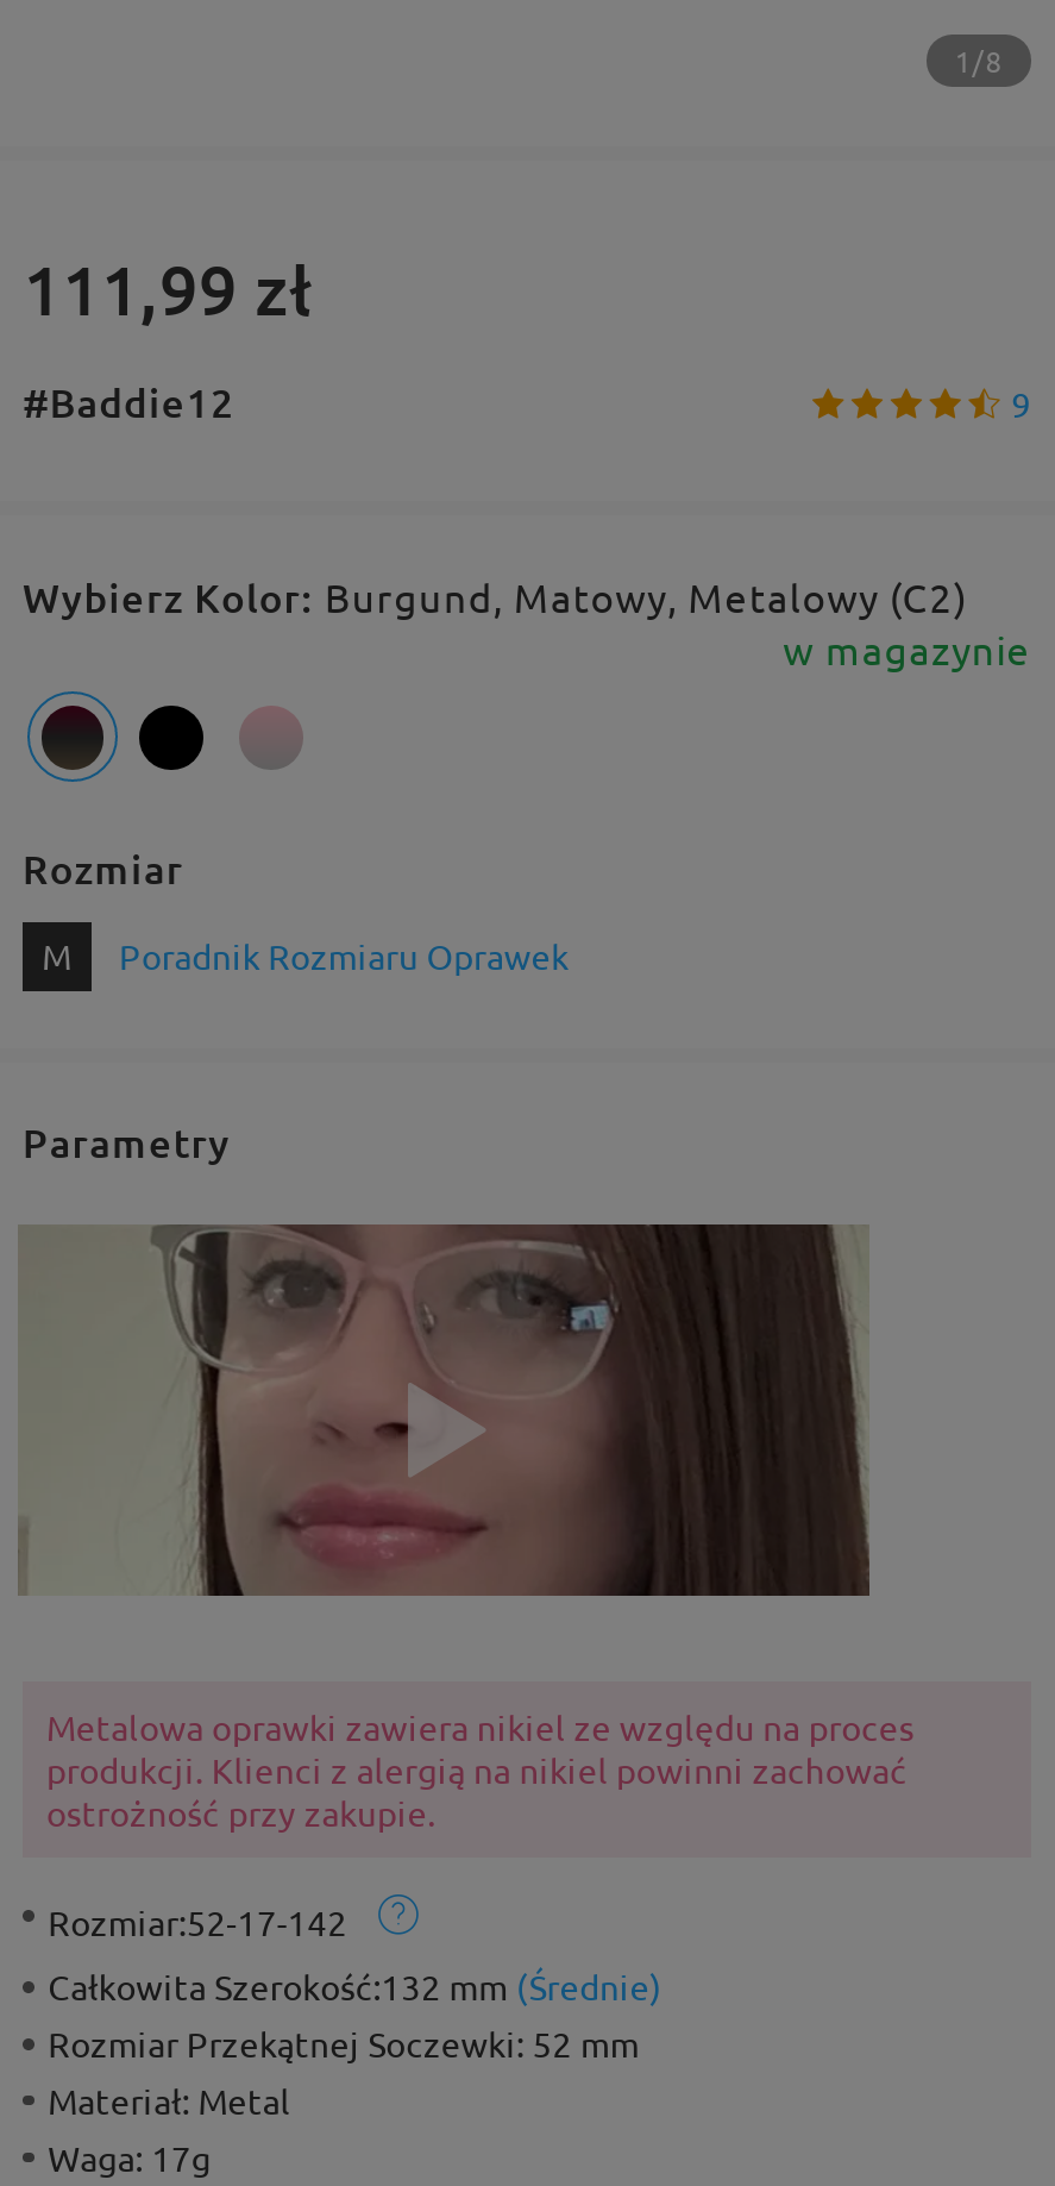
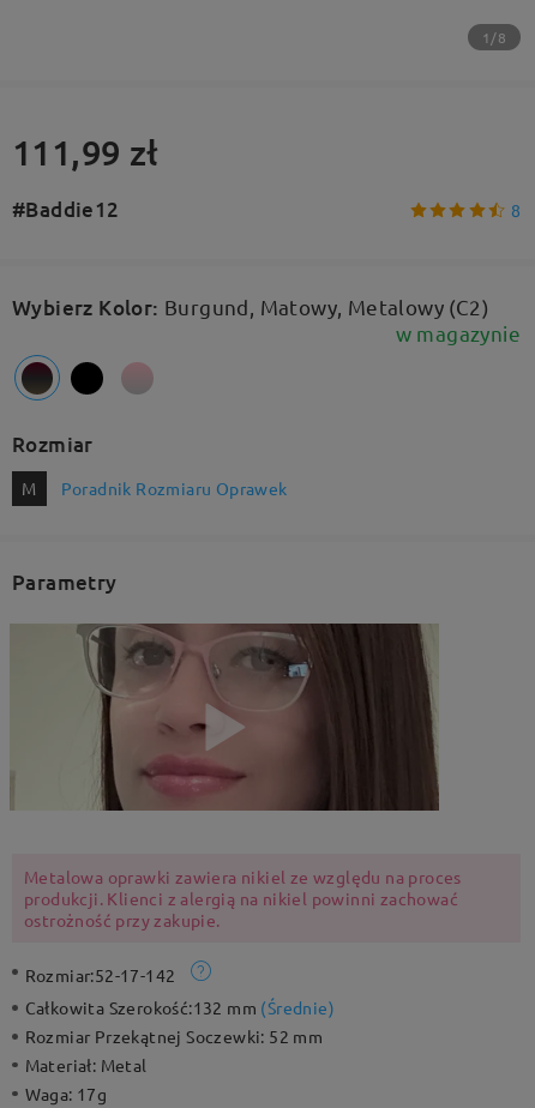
[1011,381,1031,424] 9 -> [511,198,521,220] 8

